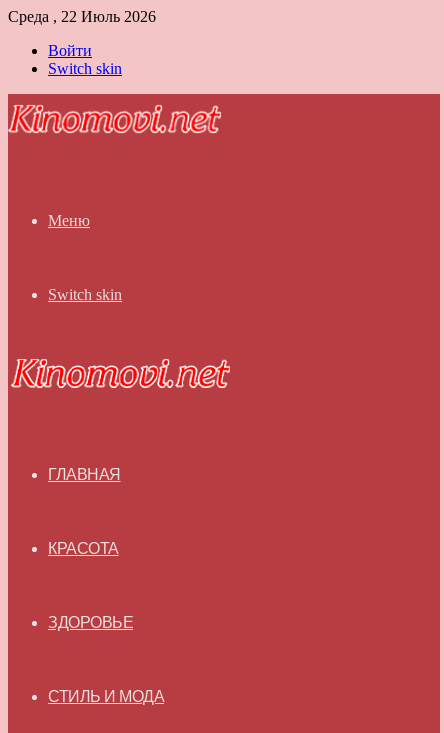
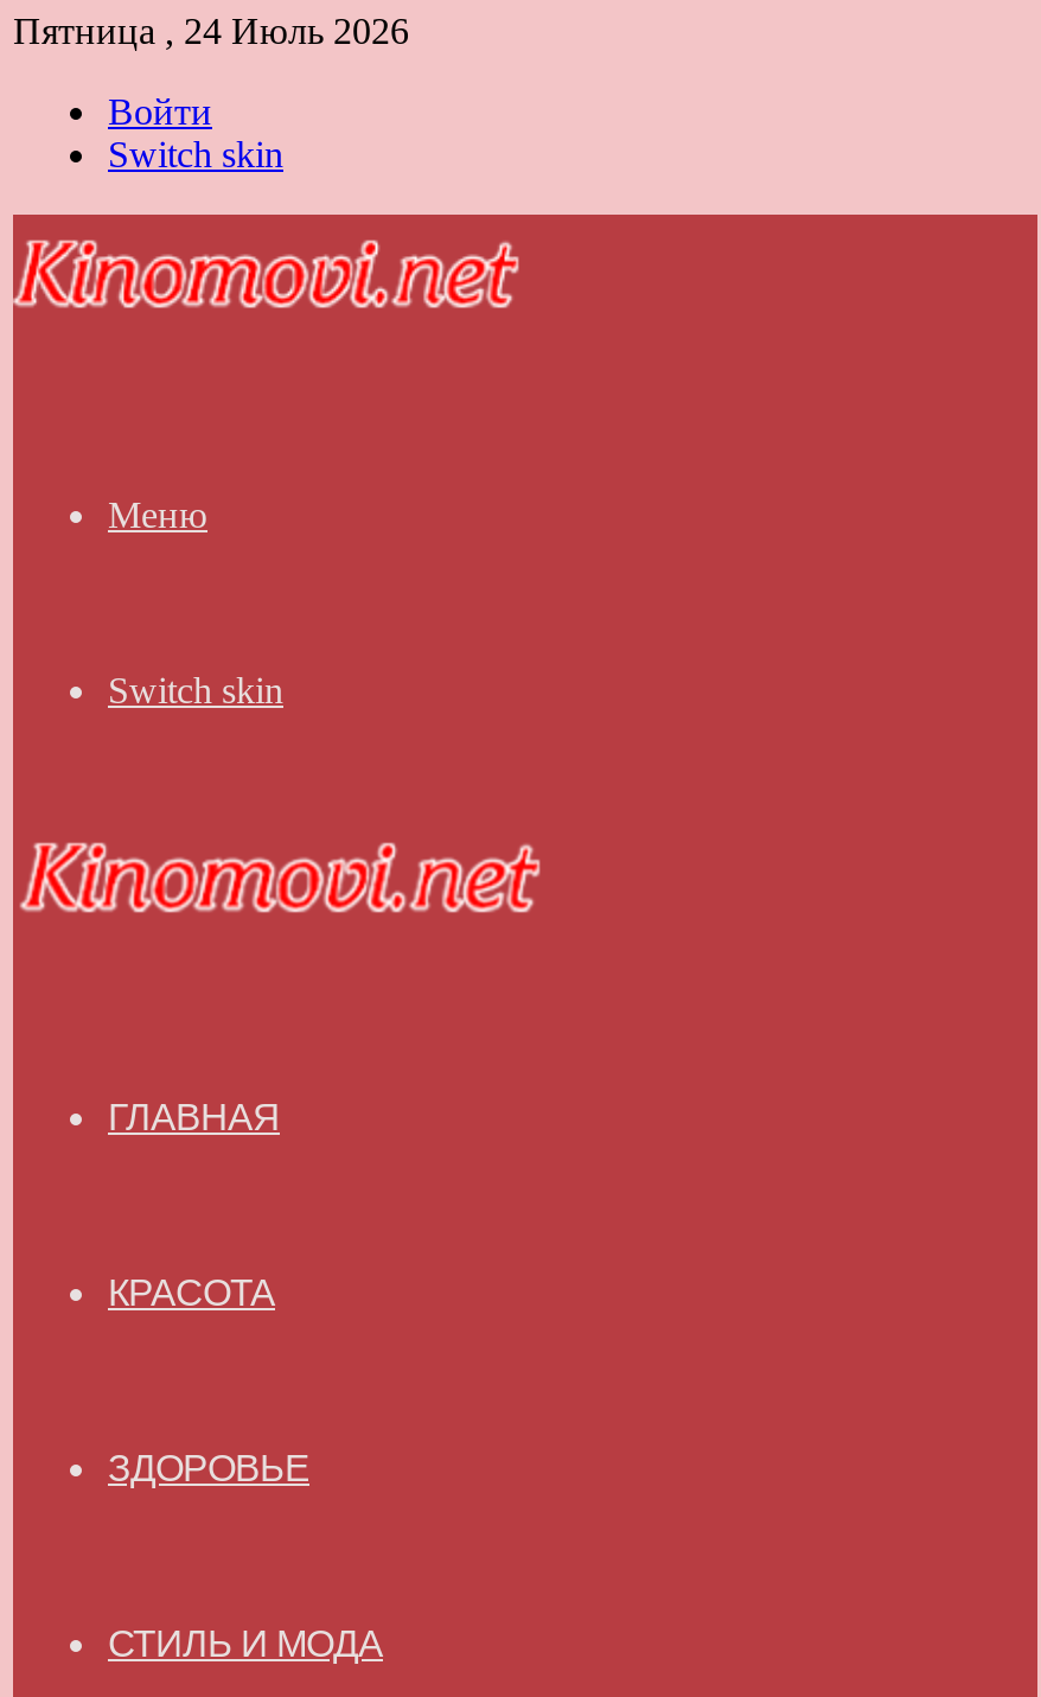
[8,8,156,25] Среда , 22 Июль 2026 -> [13,11,409,51] Пятница , 24 Июль 2026

